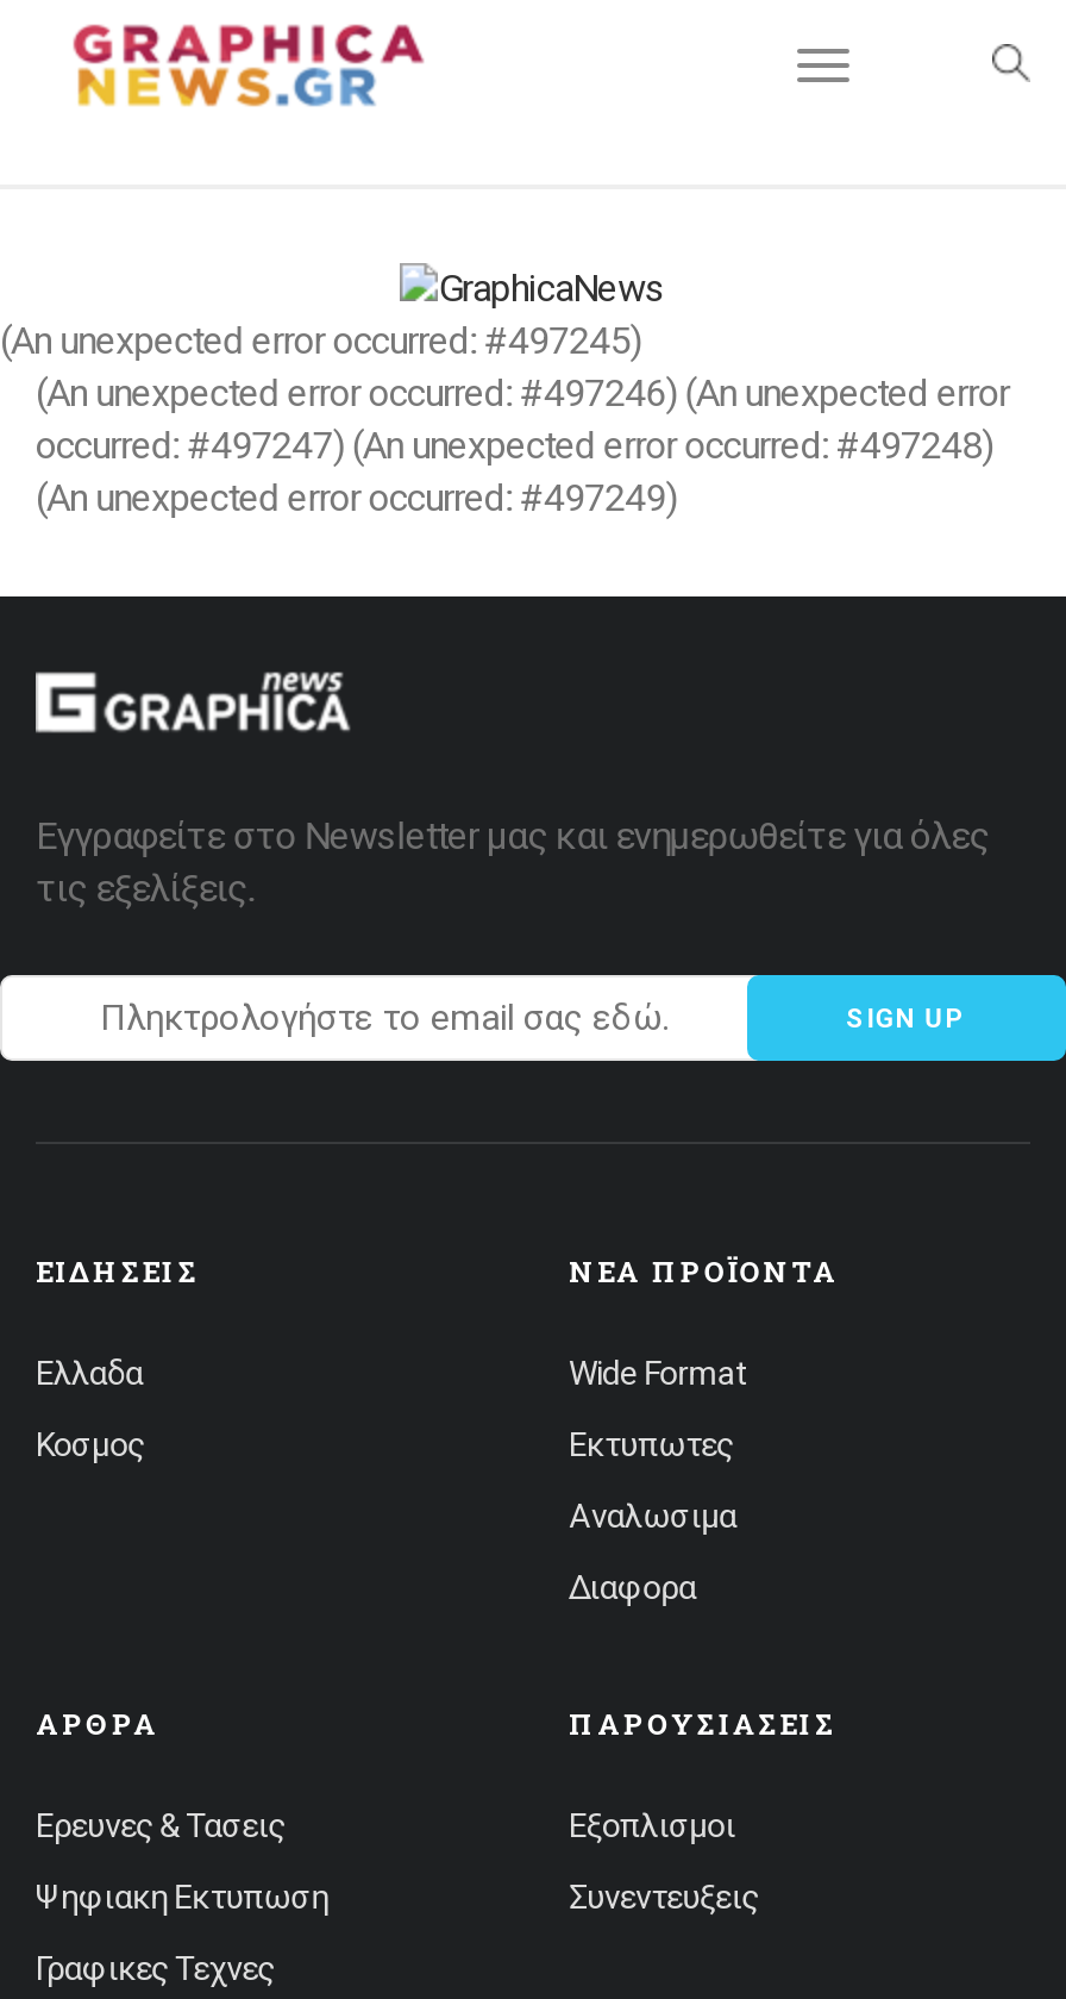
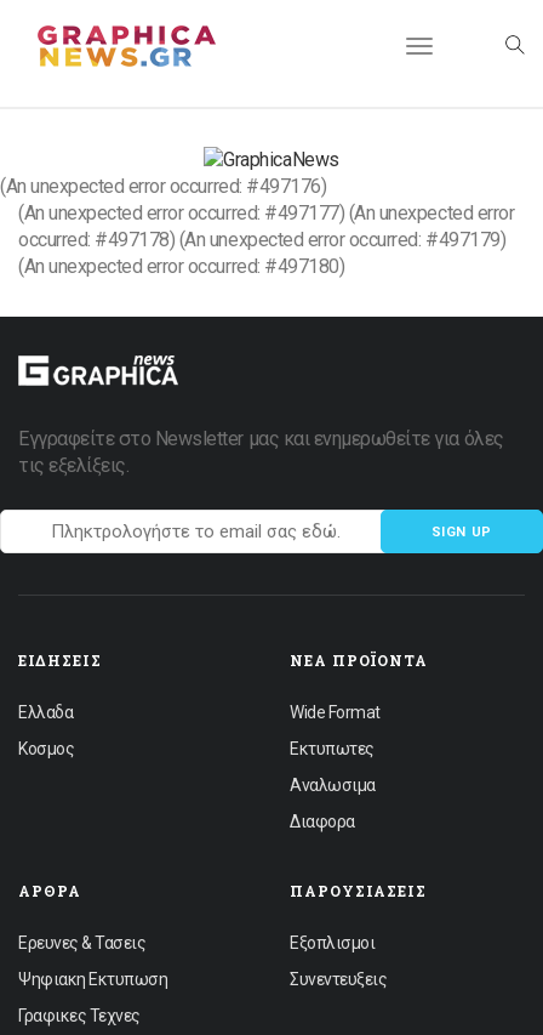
[0,318,641,363] (An unexpected error occurred: #497245) -> [0,175,326,198] (An unexpected error occurred: #497176)
[36,370,1009,416] (An unexpected error occurred: #497246) (An unexpected error -> [18,201,514,224] (An unexpected error occurred: #497177) (An unexpected error
[36,423,993,468] occurred: #497247) (An unexpected error occurred: #497248) -> [18,228,506,251] occurred: #497178) (An unexpected error occurred: #497179)
[36,475,676,520] (An unexpected error occurred: #497249) -> [18,255,345,278] (An unexpected error occurred: #497180)

